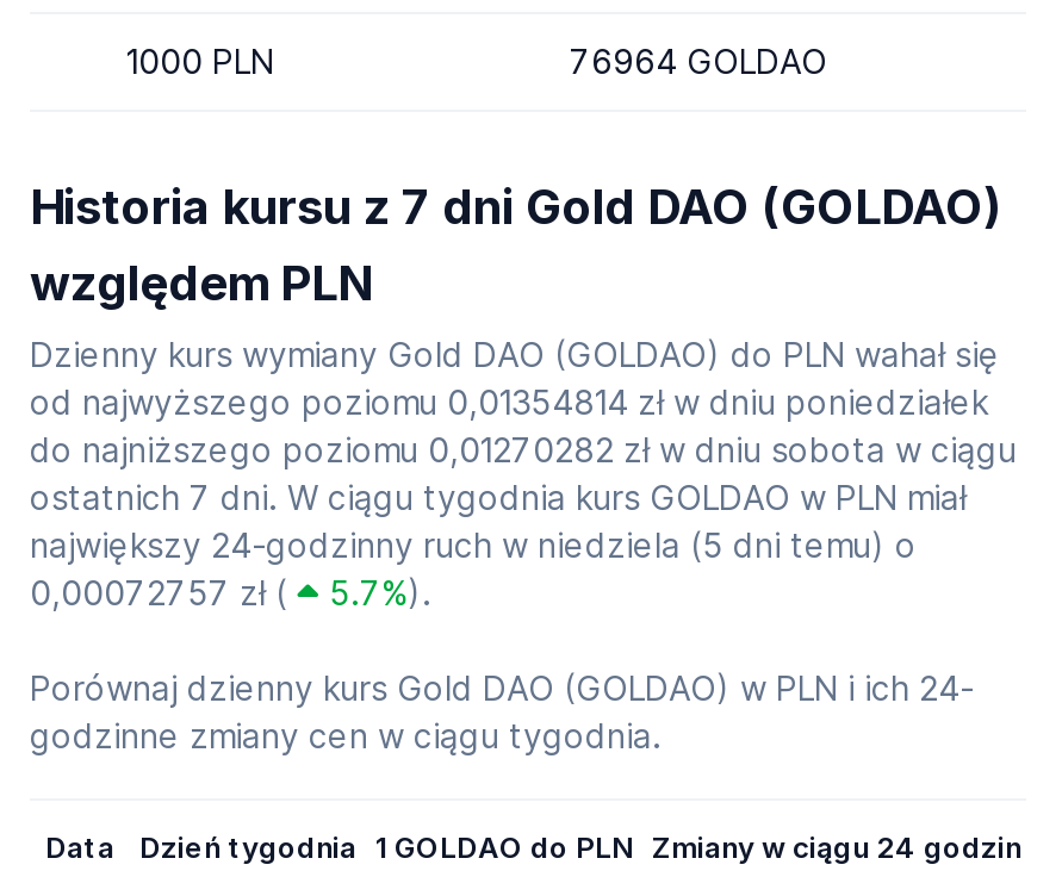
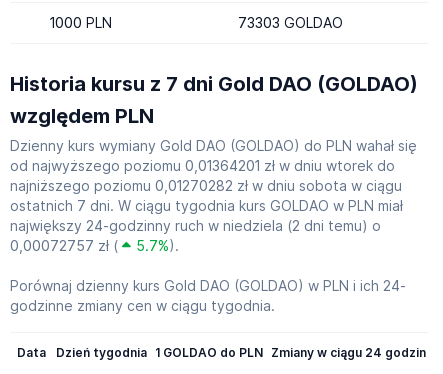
[570,41,827,81] 76964 GOLDAO -> [237,14,342,31] 73303 GOLDAO
[30,381,1017,469] od najwyższego poziomu 0,01354814 zł w dniu poniedziałek | do najniższego poziomu 0,01270282 zł w dniu sobota w ciągu -> [10,157,402,194] od najwyższego poziomu 0,01364201 zł w dniu wtorek do | najniższego poziomu 0,01270282 zł w dniu sobota w ciągu
[30,524,917,565] największy 24-godzinny ruch w niedziela (5 dni temu) o -> [10,217,381,234] największy 24-godzinny ruch w niedziela (2 dni temu) o

